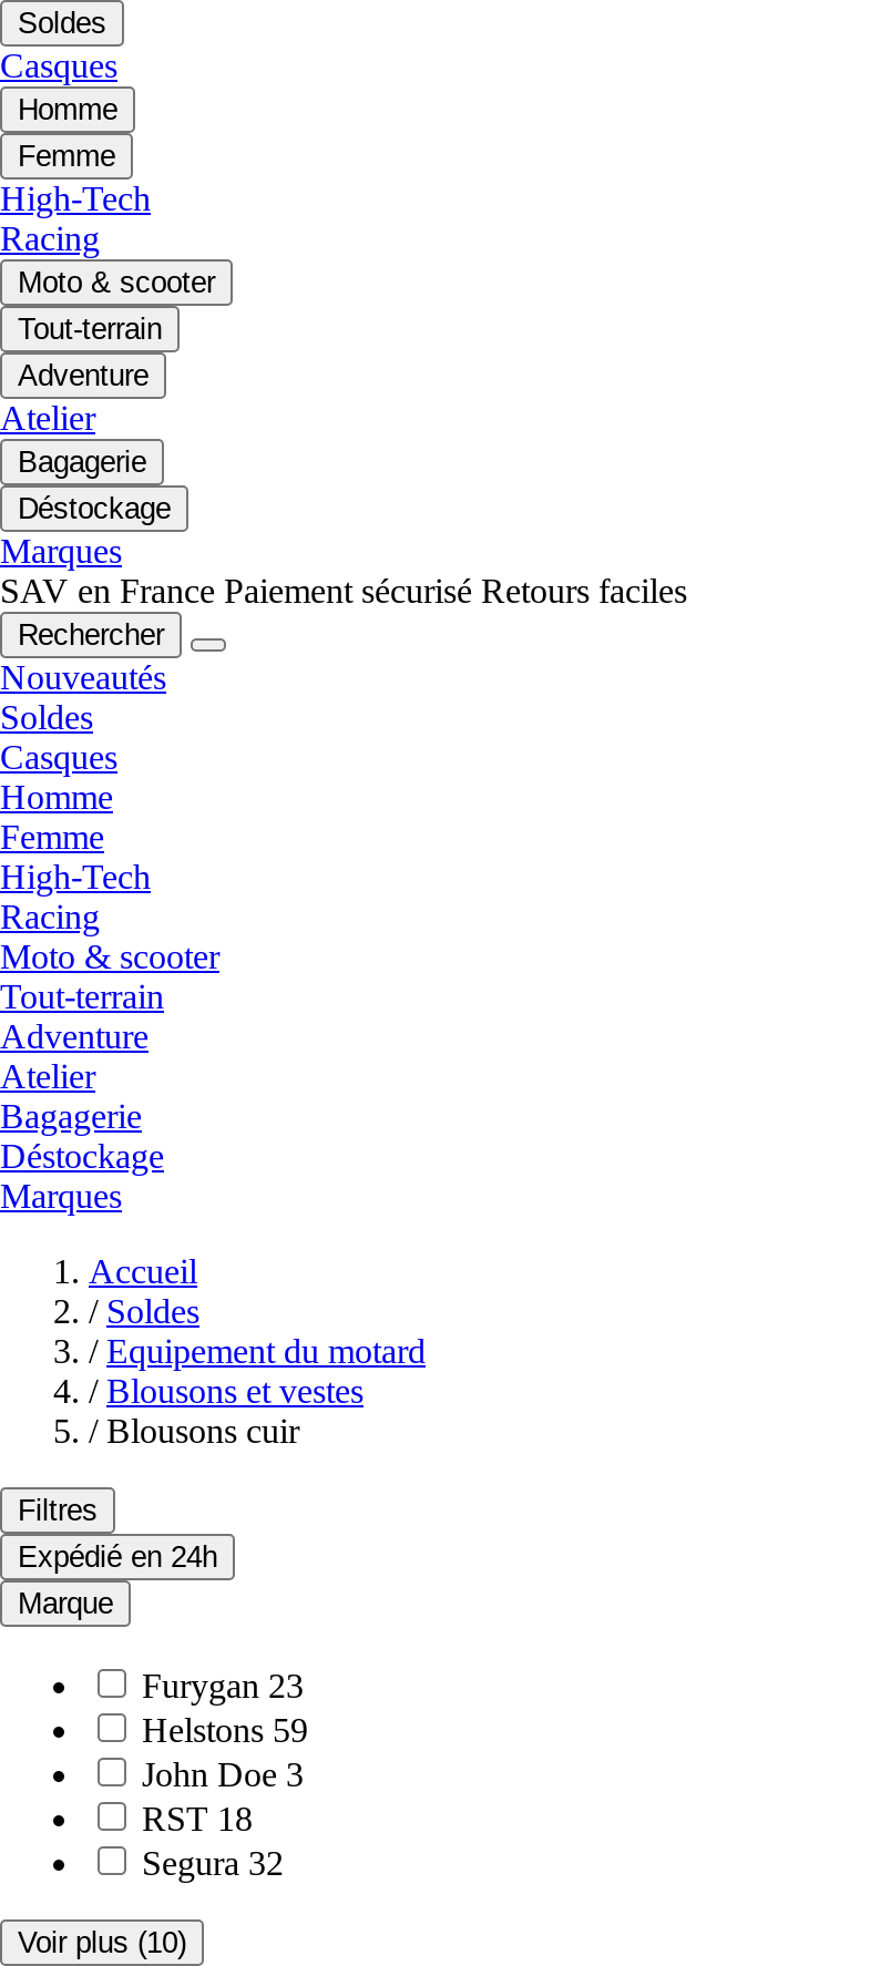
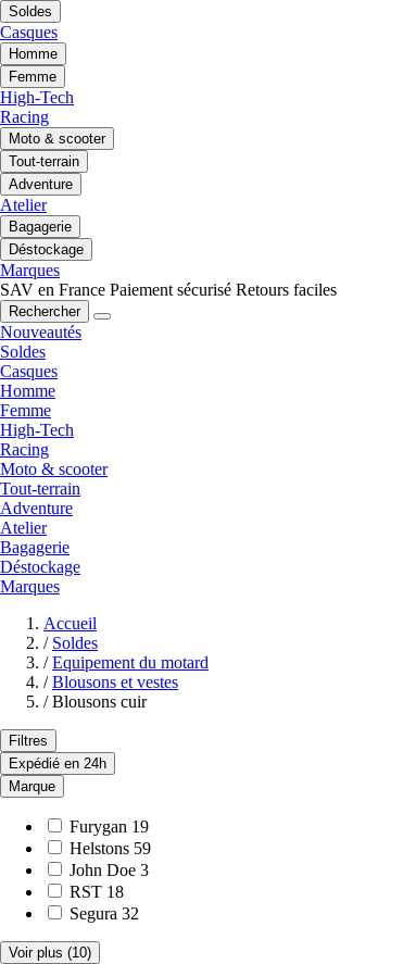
[142,1667,304,1704] Furygan 23 -> [70,817,149,836] Furygan 19

